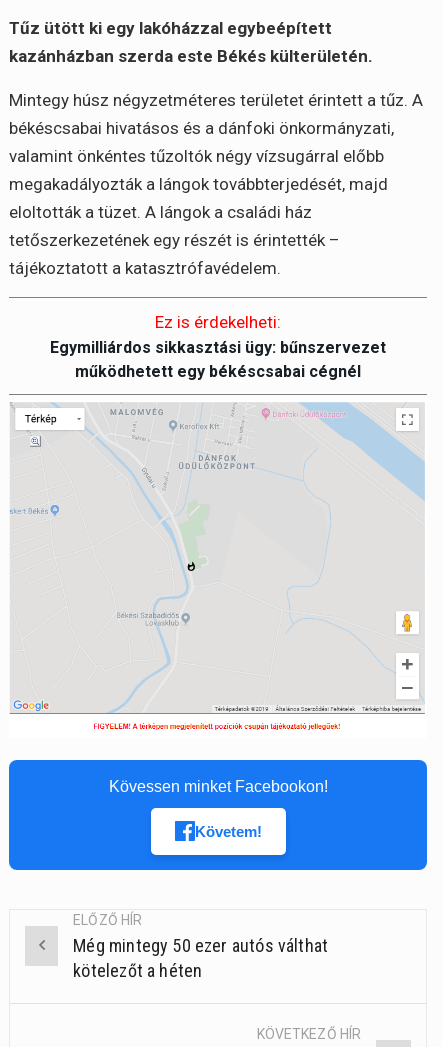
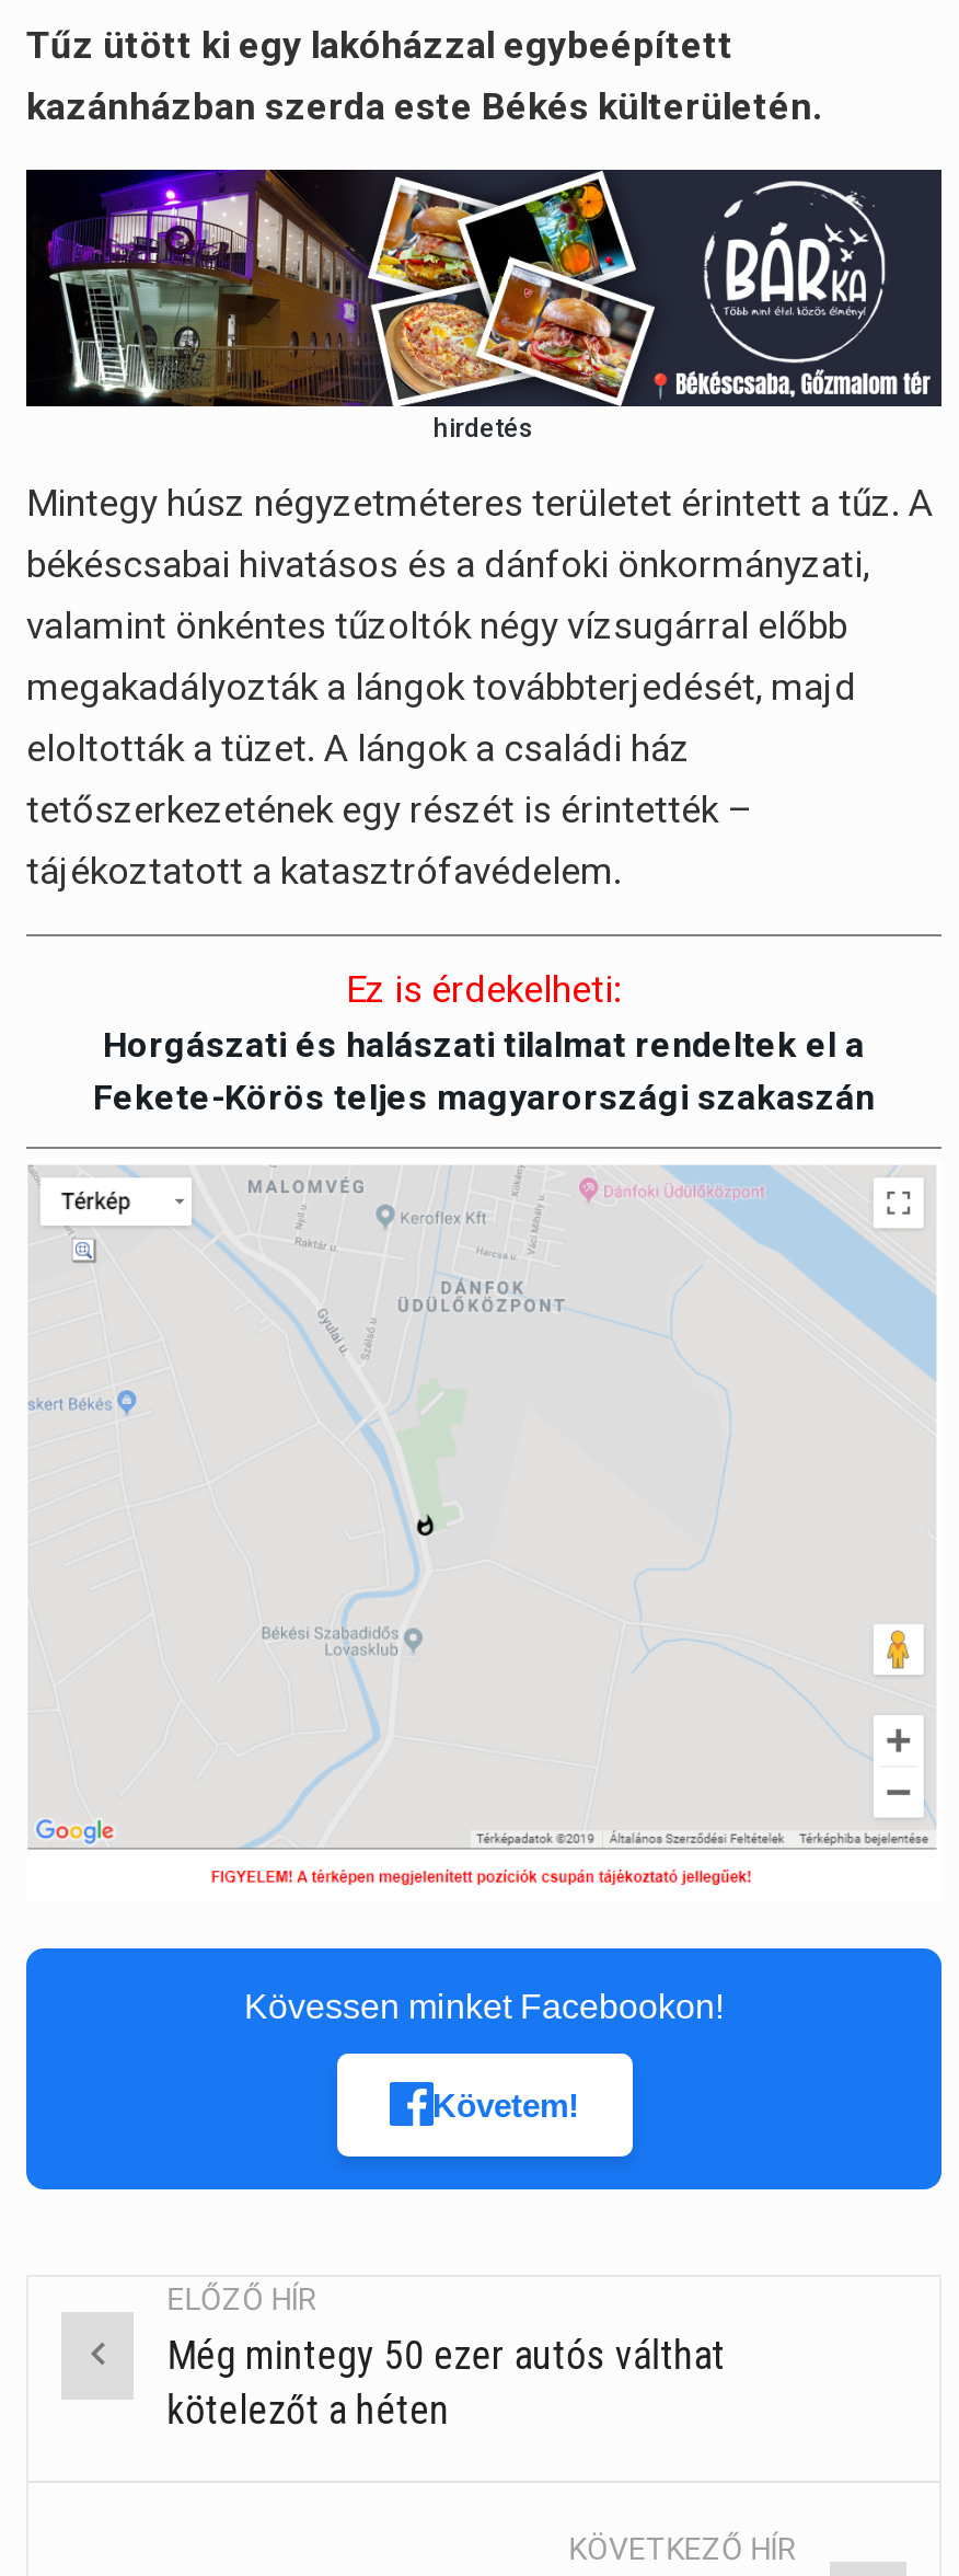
none -> [24,168,944,443] [image] | hirdetés
[50,338,386,381] Egymilliárdos sikkasztási ügy: bűnszervezet | működhetett egy békéscsabai cégnél -> [93,1024,875,1118] Horgászati és halászati tilalmat rendeltek el a | Fekete-Körös teljes magyarországi szakaszán

